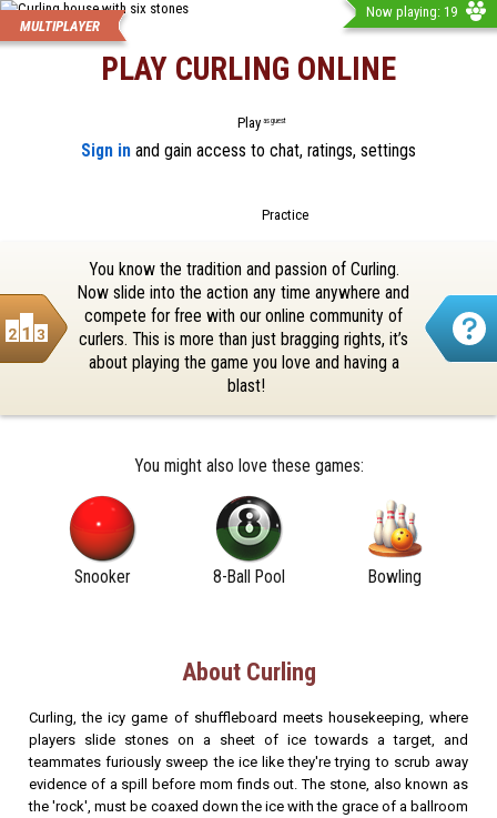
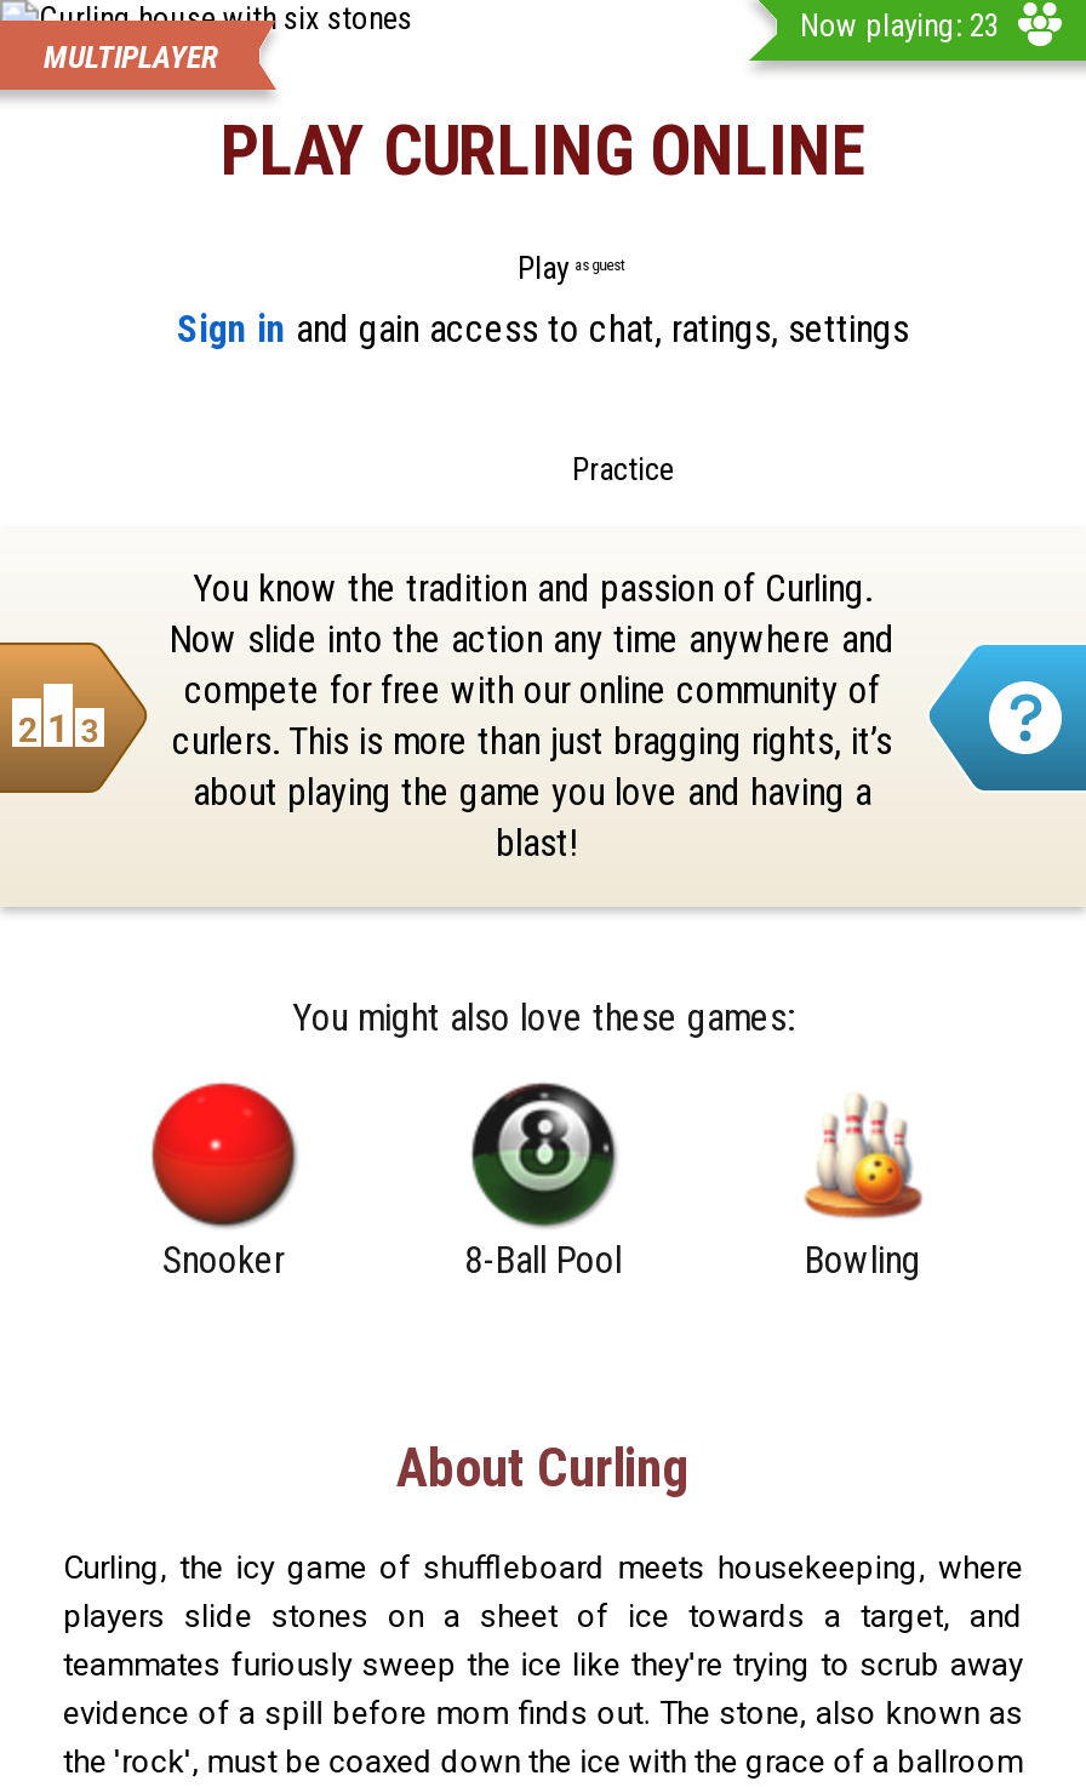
[366,3,457,20] Now playing: 19 -> [800,7,999,43] Now playing: 23

